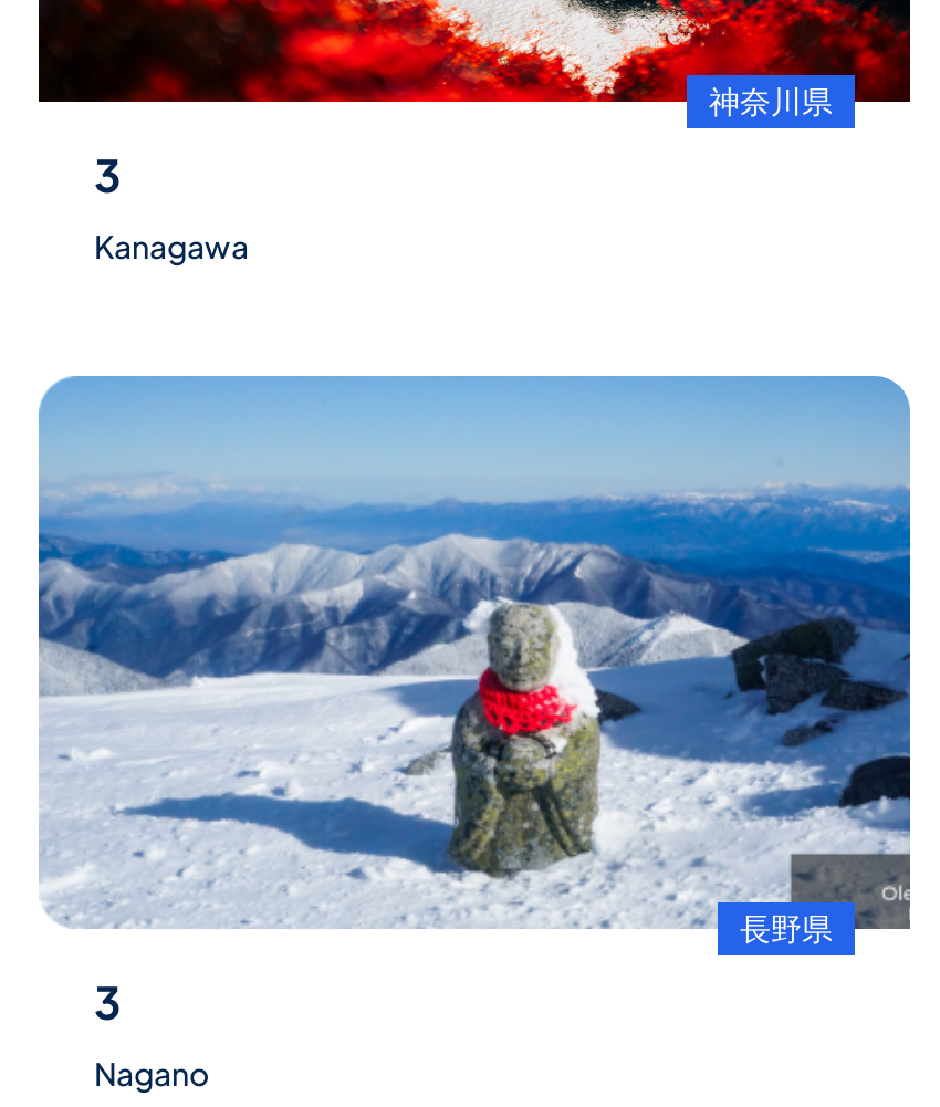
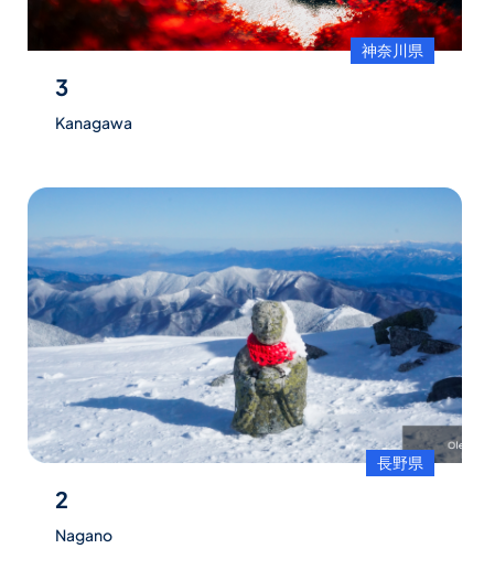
[94,973,121,1028] 3 -> [55,485,68,513] 2

